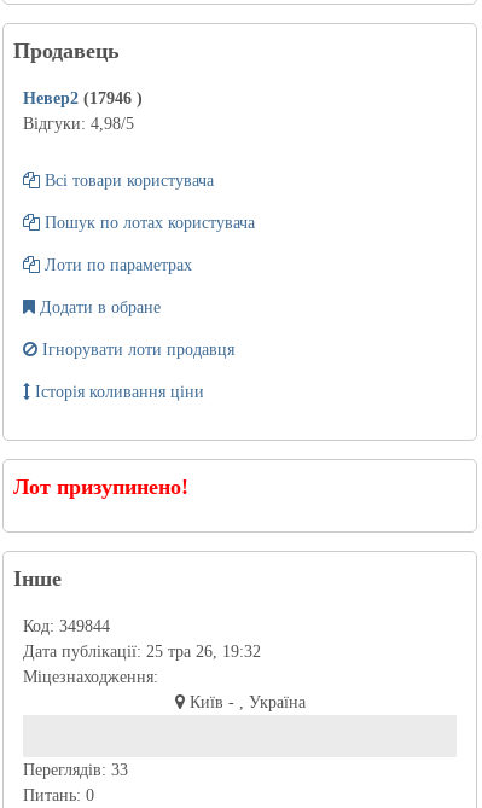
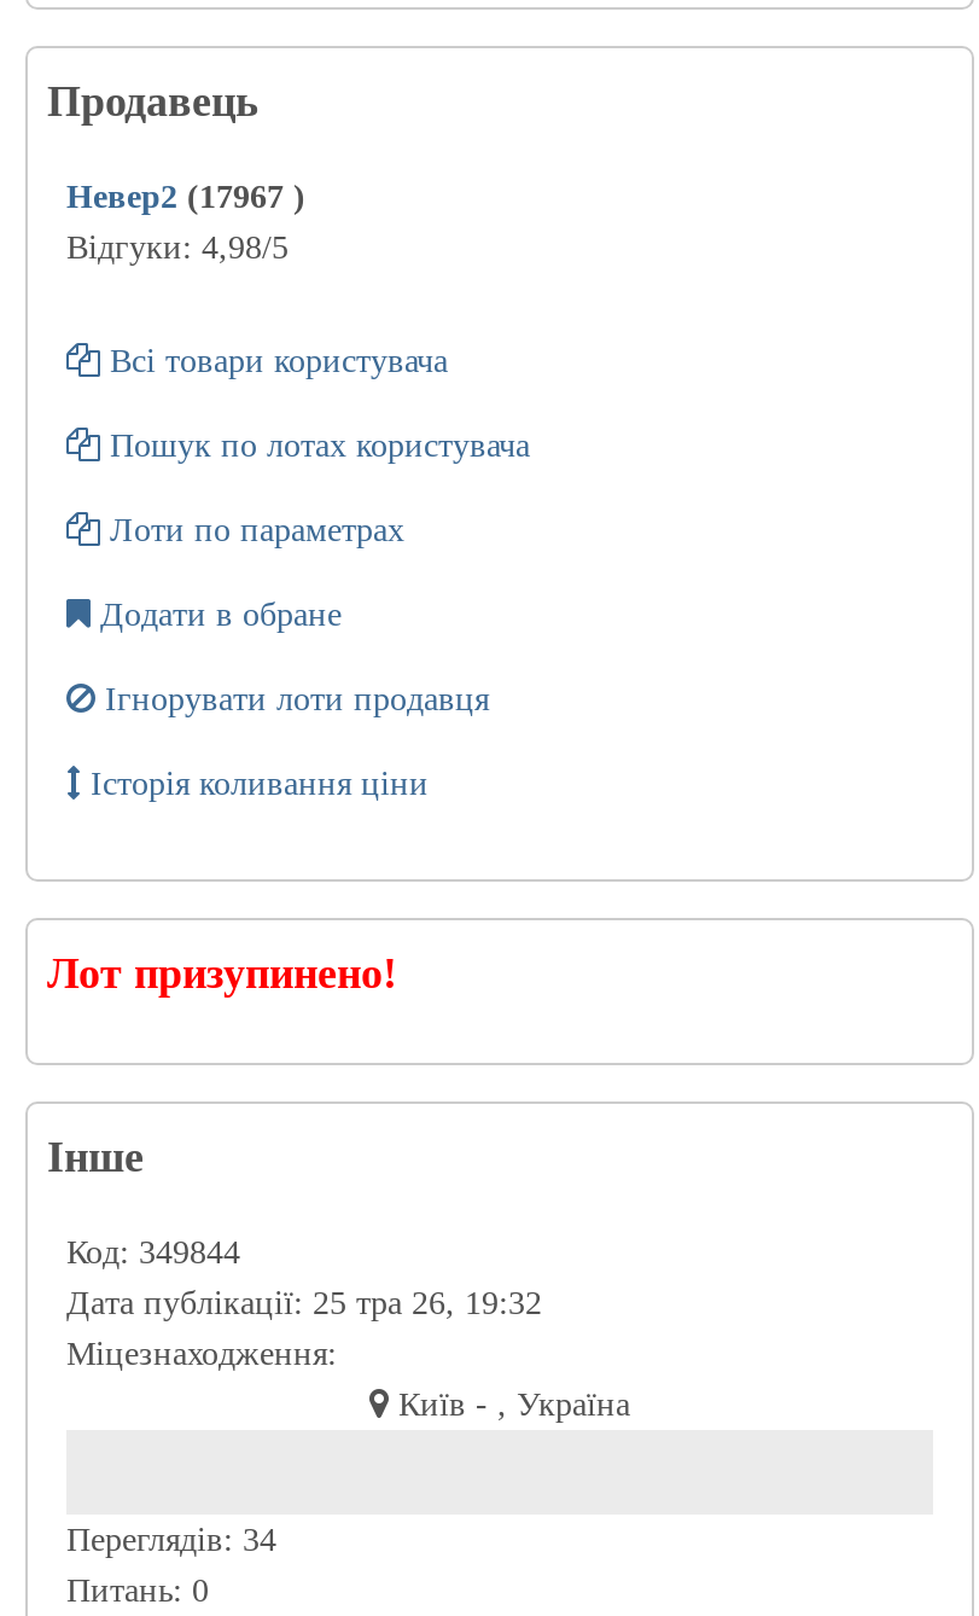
[23,89,143,107] Невер2 (17946) -> [66,179,305,215] Невер2 (17967)
[23,760,128,779] Переглядів: 33 -> [66,1521,276,1557] Переглядів: 34

